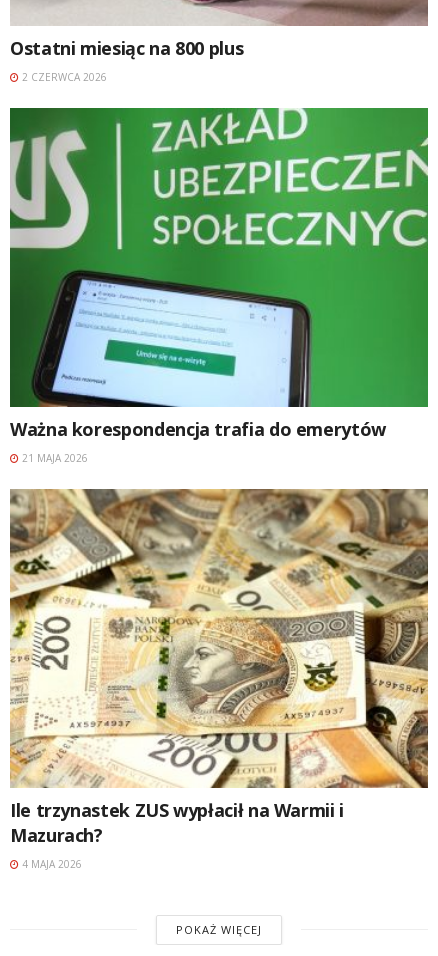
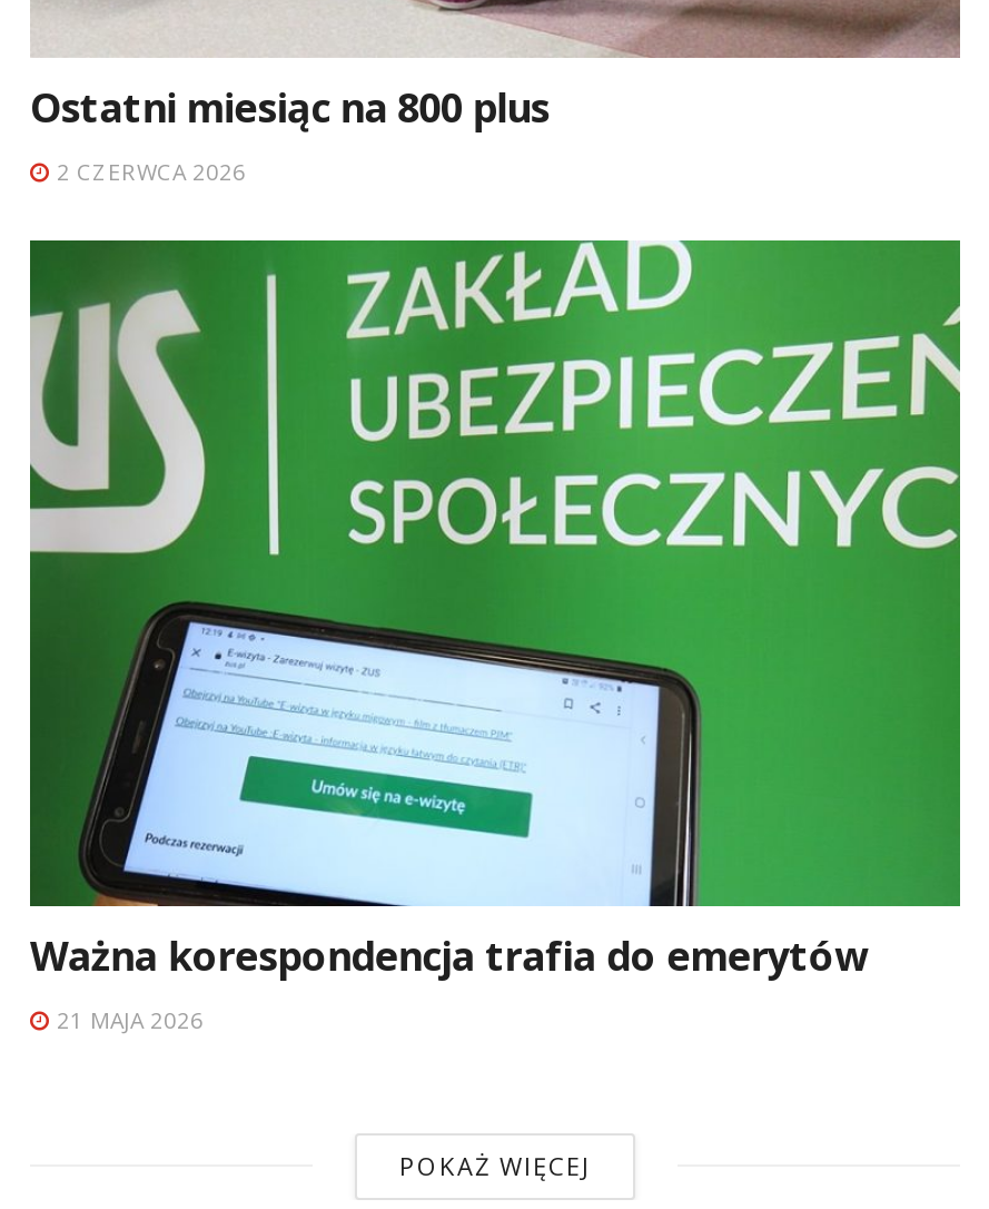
[9,488,429,871] [image] | Ile trzynastek ZUS wypłacił na Warmii i | Mazurach? | 4 MAJA 2026 -> none

